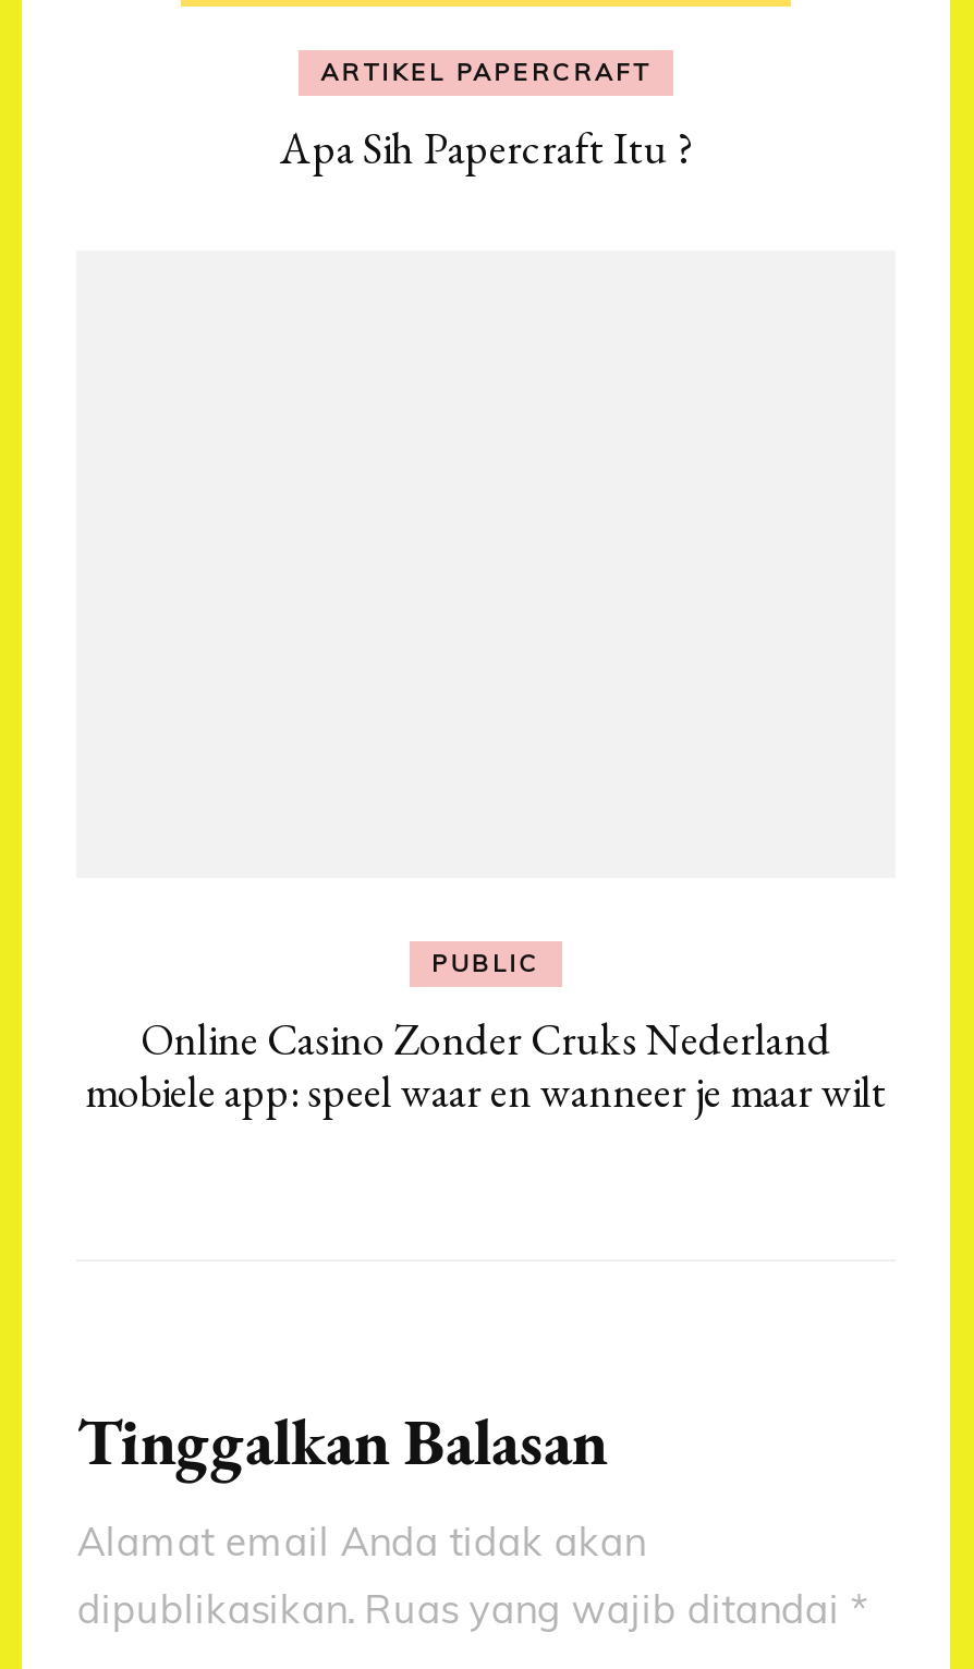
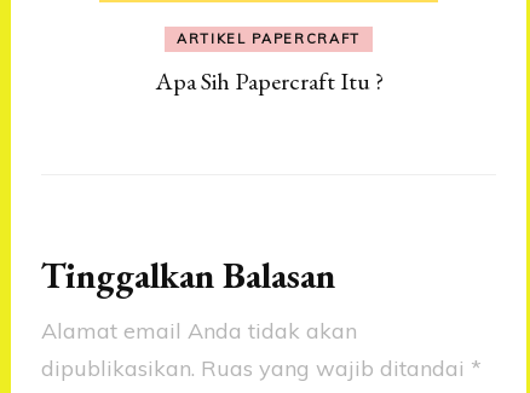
[85,948,887,1120] PUBLIC | Online Casino Zonder Cruks Nederland | mobiele app: speel waar en wanneer je maar wilt -> none

